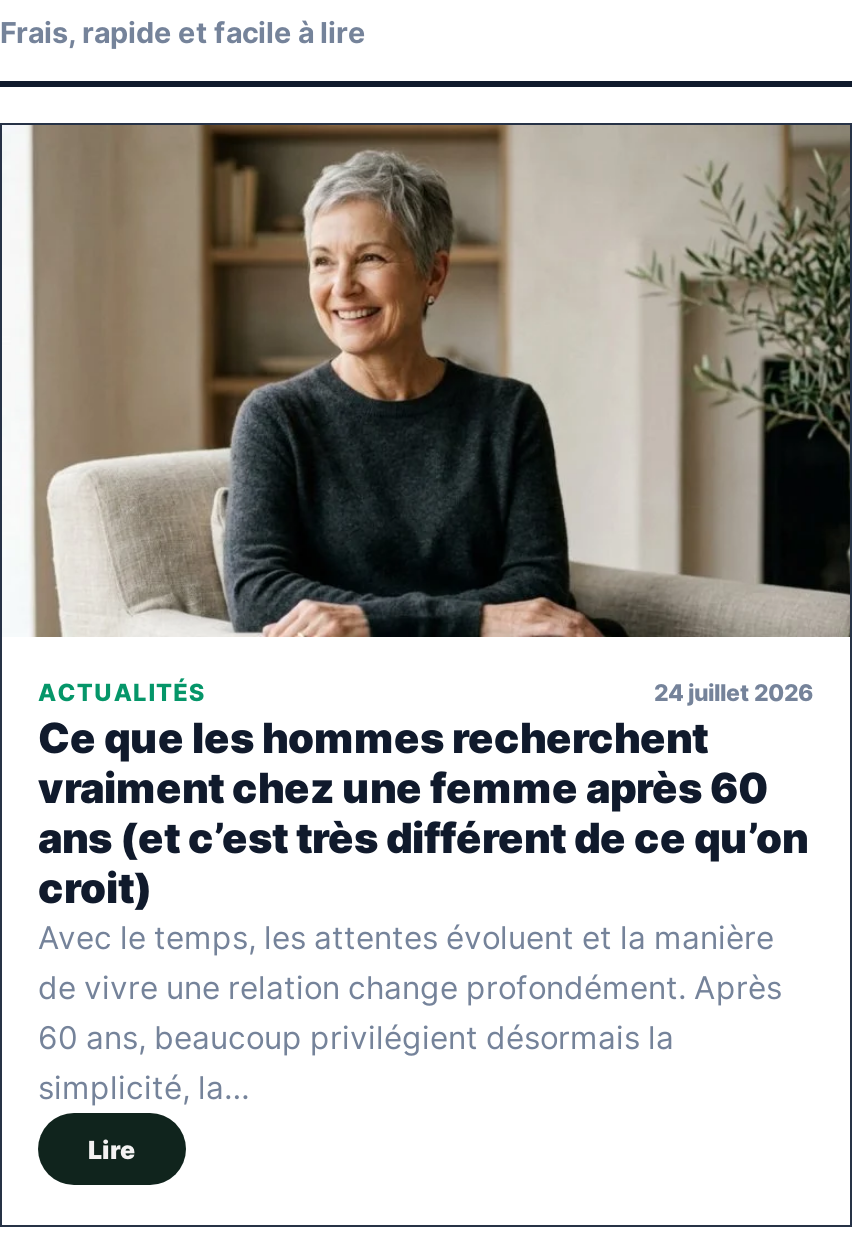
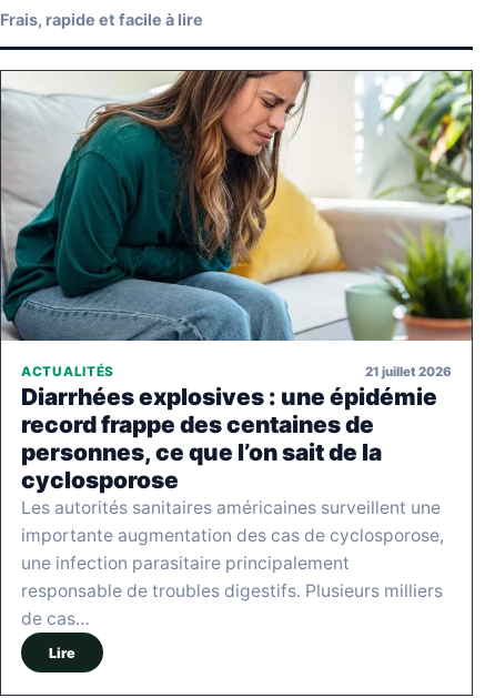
[6,123,852,1107] [image] | 24 juillet 2026 | Ce que les hommes recherchent | vraiment chez une femme après 60 | ans (et c’est très différent de ce qu’on | croit) | Avec le temps, les attentes évoluent et la manière | de vivre une relation change profondément. Après | 60 ans, beaucoup privilégient désormais la | simplicité, la… -> [3,70,473,629] [image] | 21 juillet 2026 | Diarrhées explosives : une épidémie | record frappe des centaines de | personnes, ce que l’on sait de la | cyclosporose | Les autorités sanitaires américaines surveillent une | importante augmentation des cas de cyclosporose, | une infection parasitaire principalement | responsable de troubles digestifs. Plusieurs milliers | de cas…

